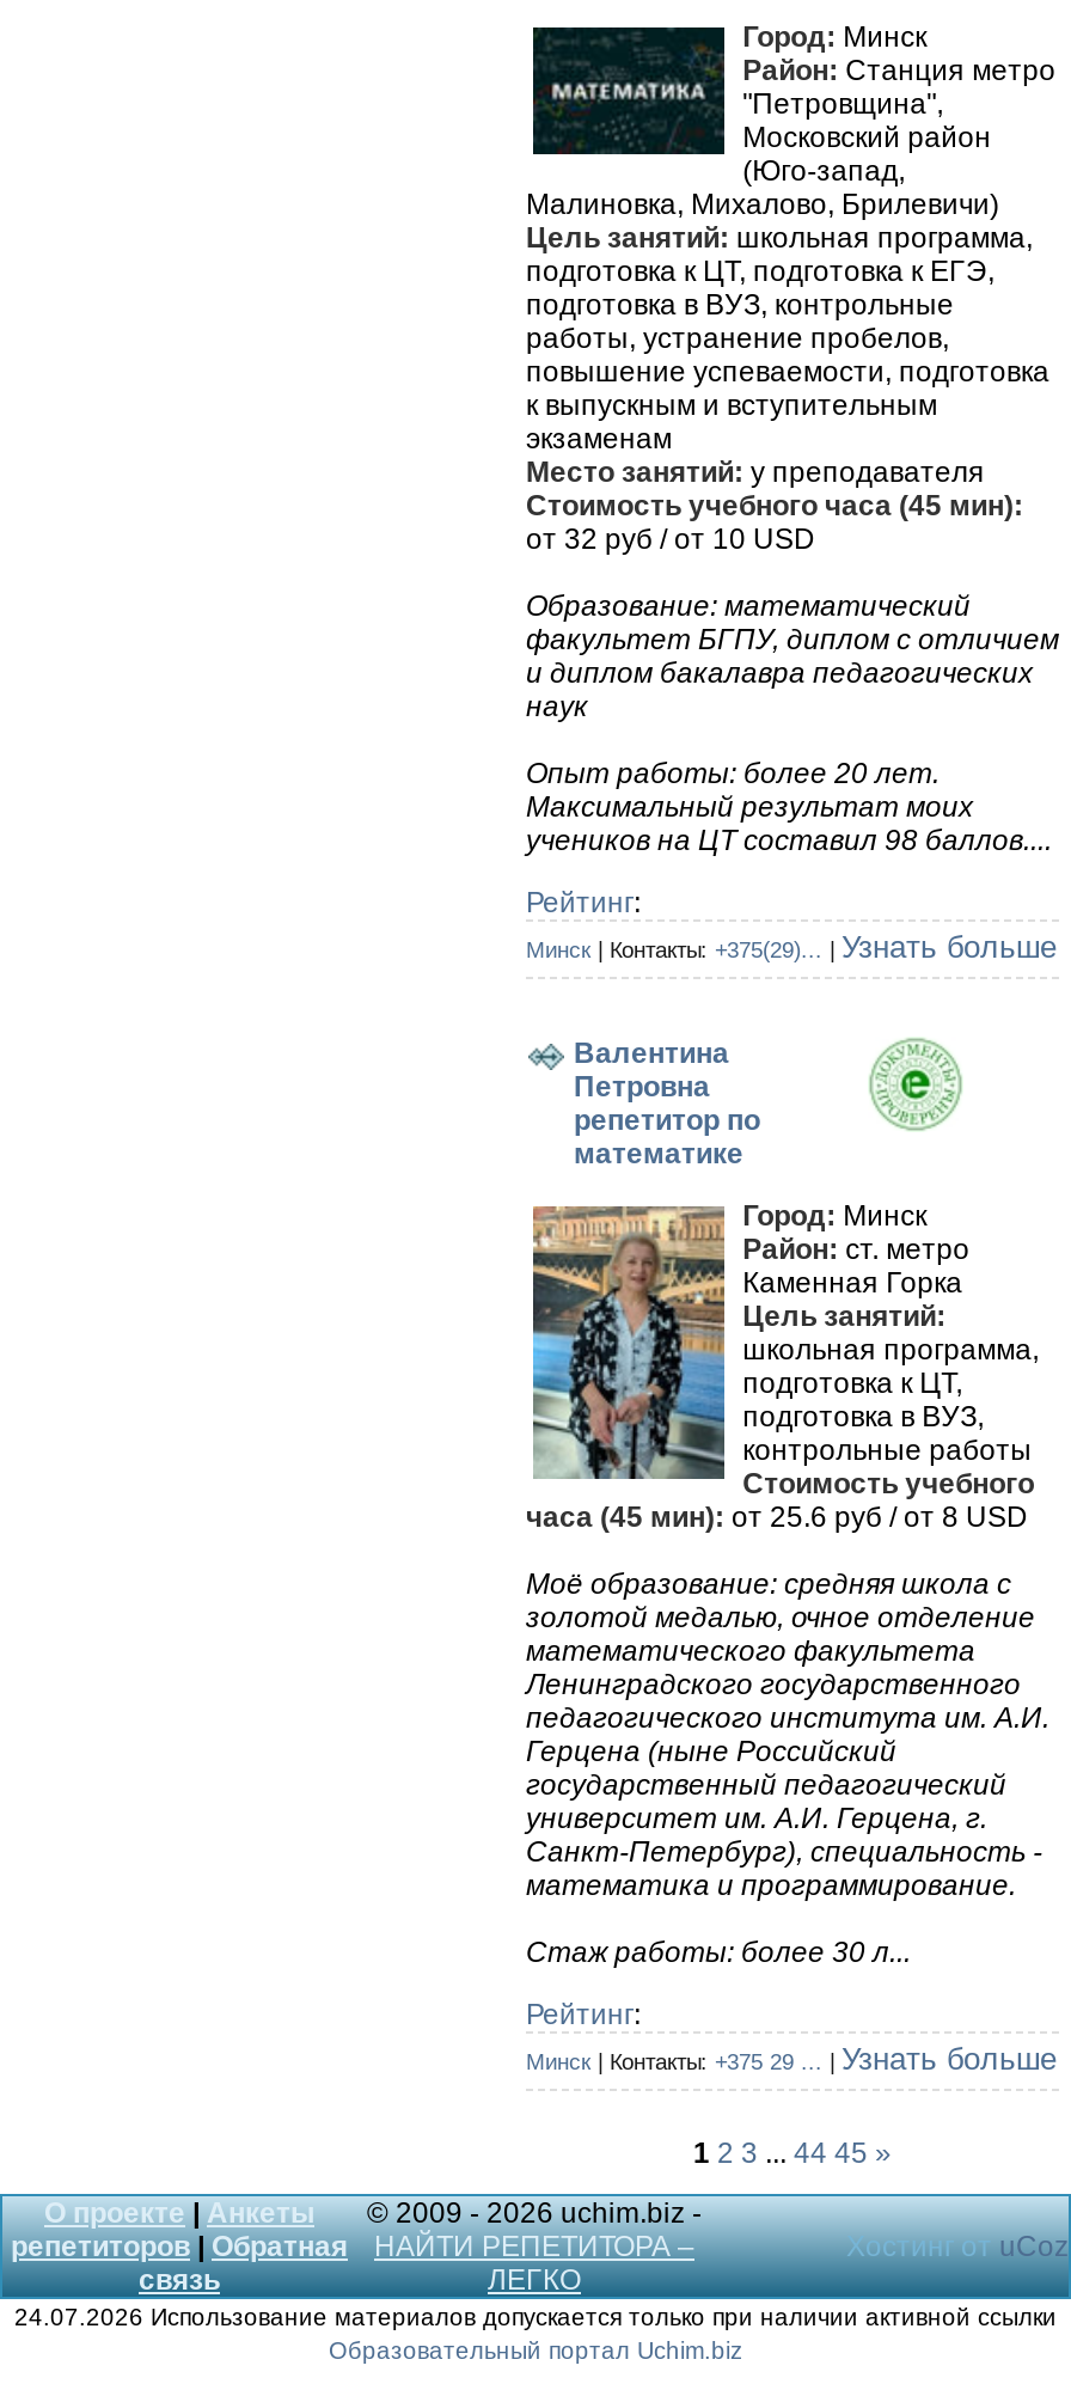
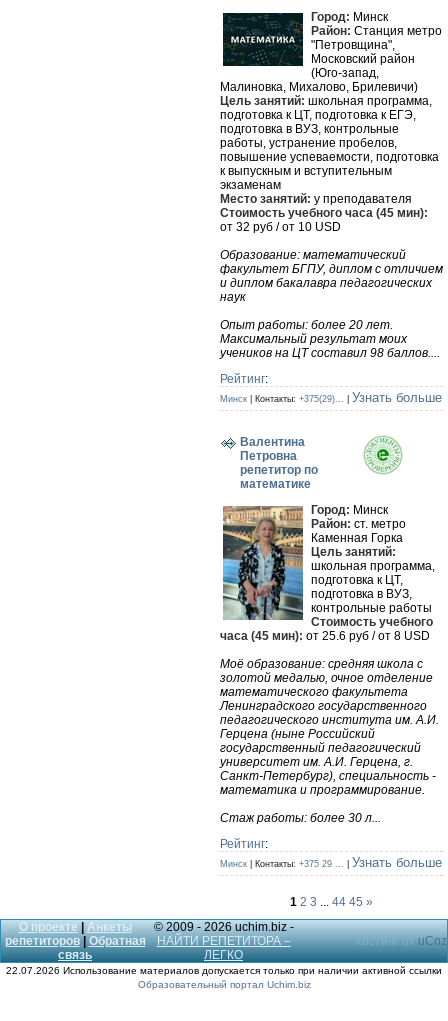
[14,2304,1057,2330] 24.07.2026 Использование материалов допускается только при наличии активной ссылки -> [6,965,442,976] 22.07.2026 Использование материалов допускается только при наличии активной ссылки

